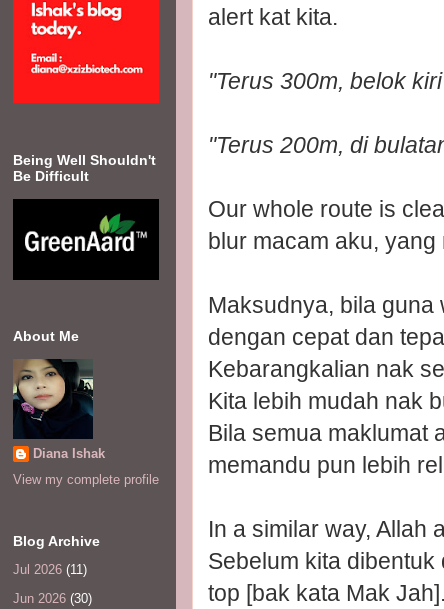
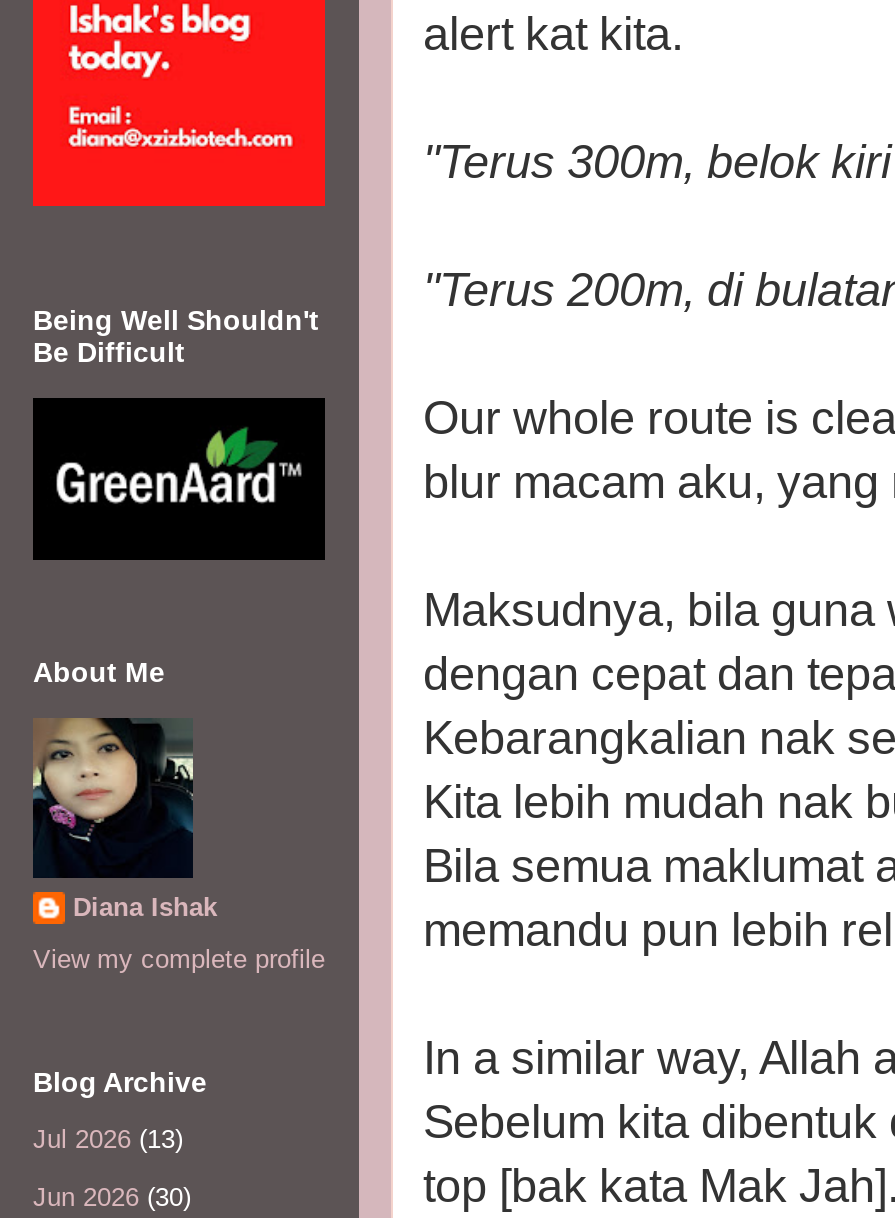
[13,562,87,577] Jul 2026 (11) -> [33,1124,183,1154] Jul 2026 (13)

